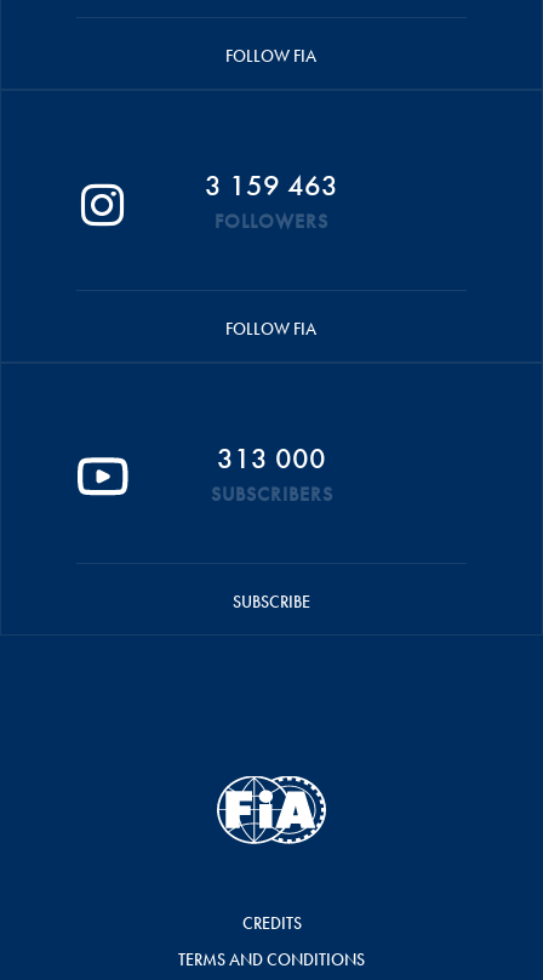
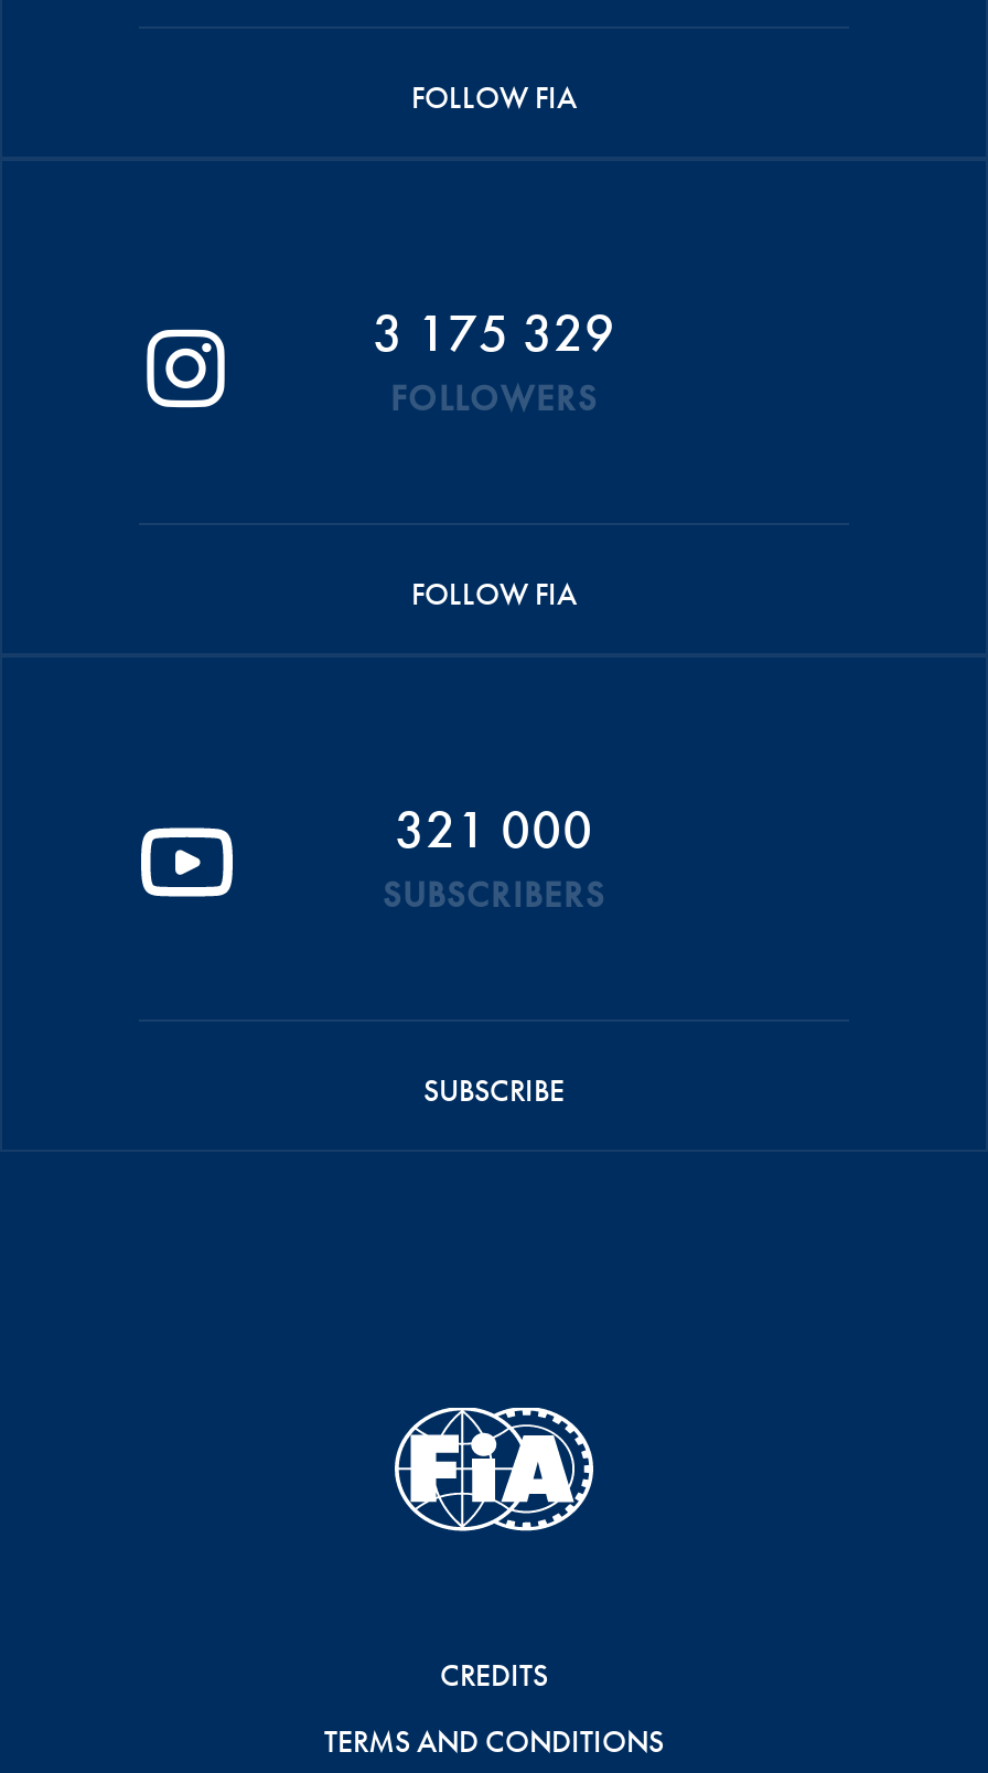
[205,166,338,204] 3 159 463 -> [373,298,615,366] 3 175 329
[217,439,326,477] 313 000 -> [395,794,593,863] 321 000

